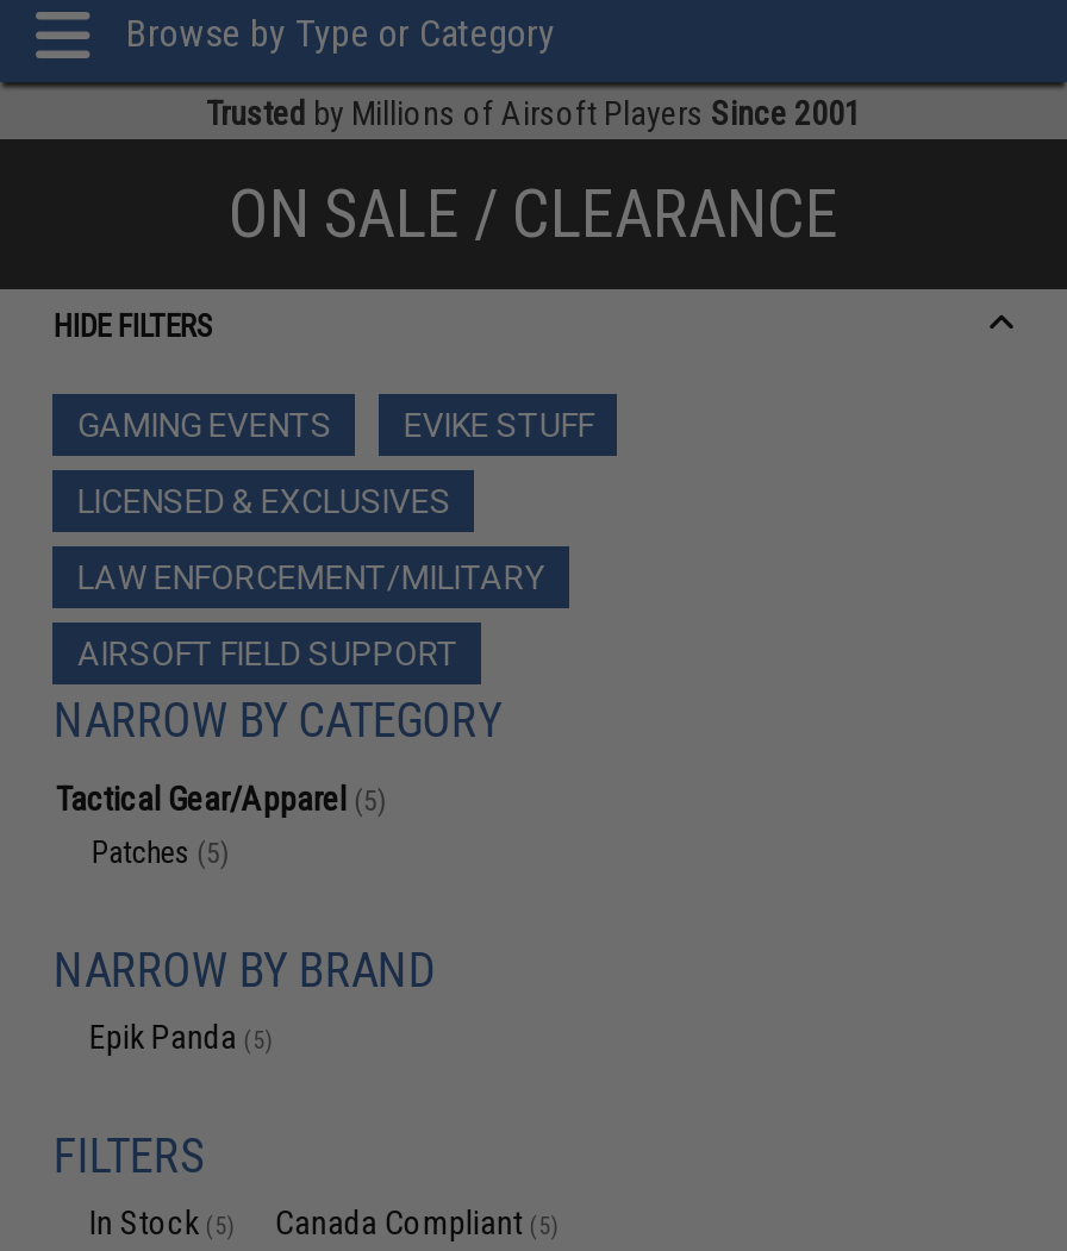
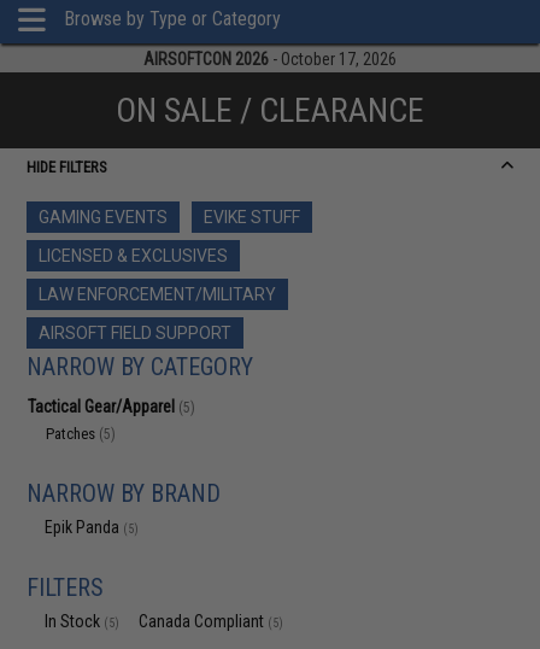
[206,94,861,132] Trusted by Millions of Airsoft Players Since 2001 -> [143,49,397,69] AIRSOFTCON 2026 - October 17, 2026

